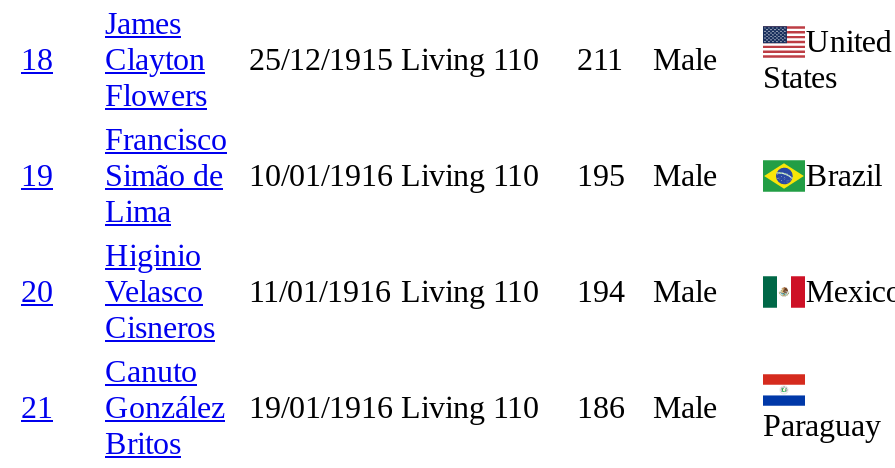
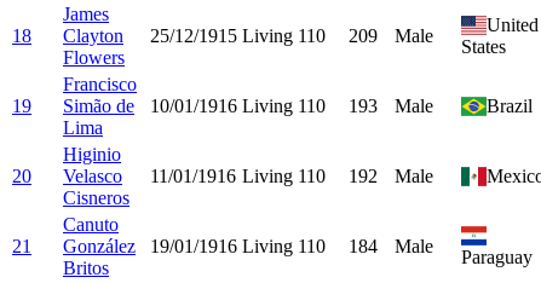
[21,42,717,76] 18 Clayton 25/12/1915 Living 110 211 Male -> [12,25,433,46] 18 Clayton 25/12/1915 Living 110 209 Male
[21,158,717,192] 19 Simão de 10/01/1916 Living 110 195 Male -> [12,95,433,116] 19 Simão de 10/01/1916 Living 110 193 Male
[21,274,717,308] 20 Velasco 11/01/1916 Living 110 194 Male -> [12,166,433,186] 20 Velasco 11/01/1916 Living 110 192 Male
[21,390,717,424] 21 González 19/01/1916 Living 110 186 Male -> [12,236,433,256] 21 González 19/01/1916 Living 110 184 Male

